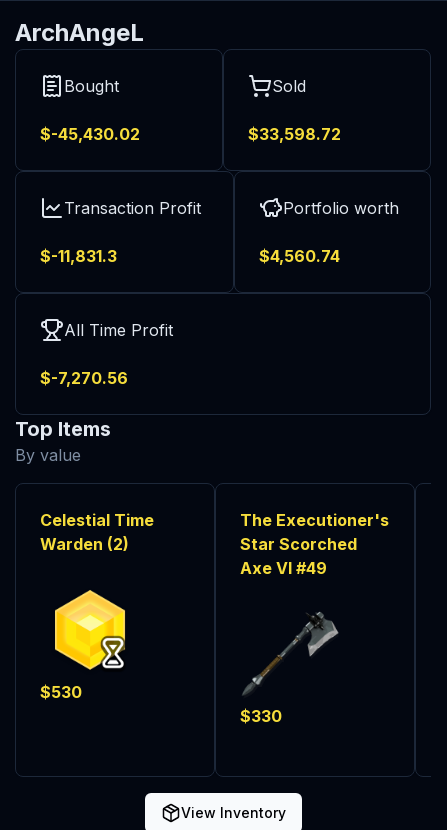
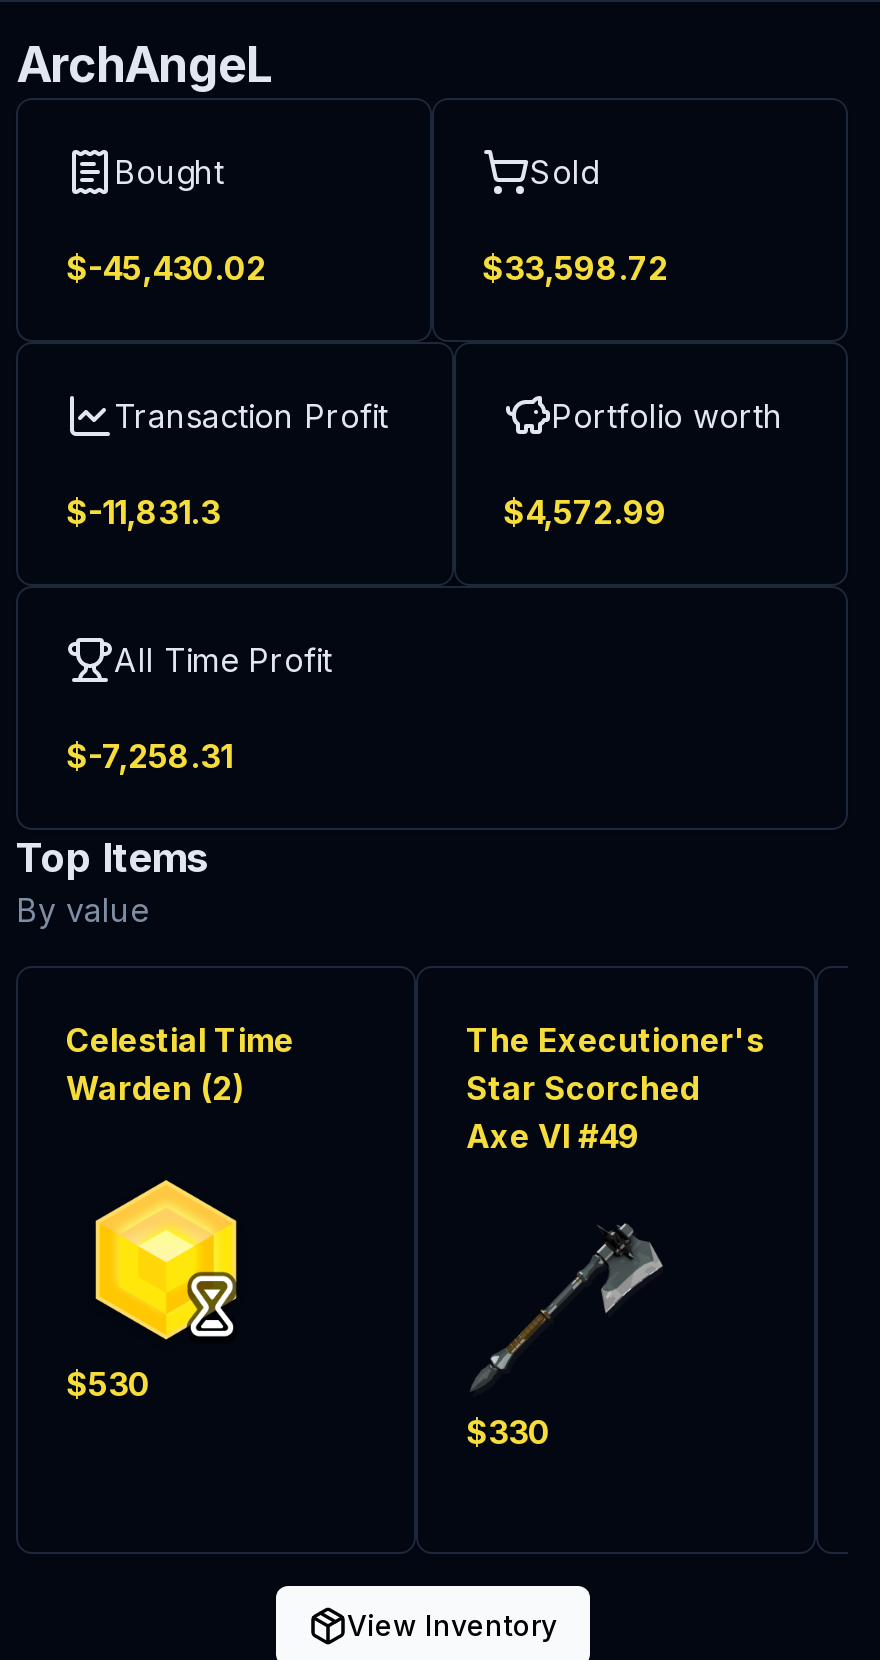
[258,246,339,266] $4,560.74 -> [503,492,667,532] $4,572.99
[40,368,128,388] $-7,270.56 -> [66,736,232,776] $-7,258.31

